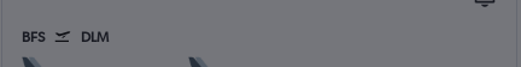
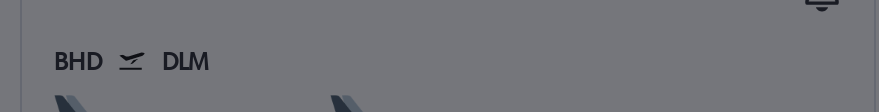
[22,29,45,46] BFS -> [54,48,102,76] BHD

